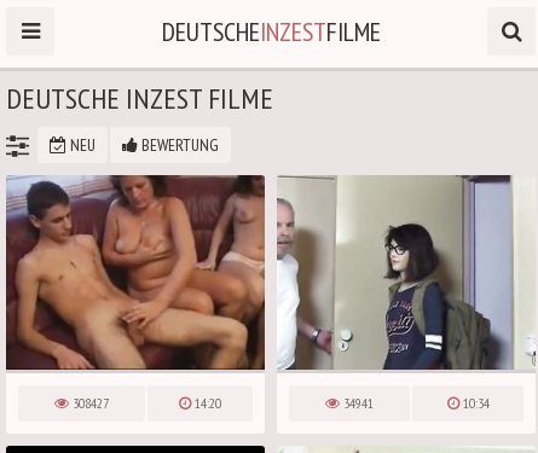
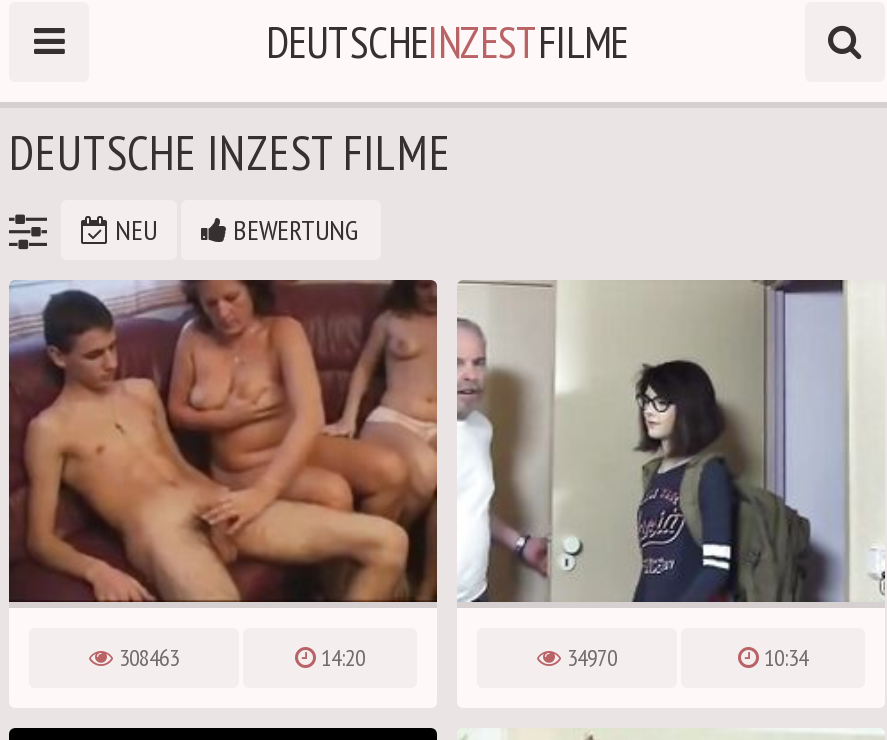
[69,393,109,411] 308427 -> [113,641,179,671] 308463
[340,393,374,411] 34941 -> [561,641,617,671] 34970

